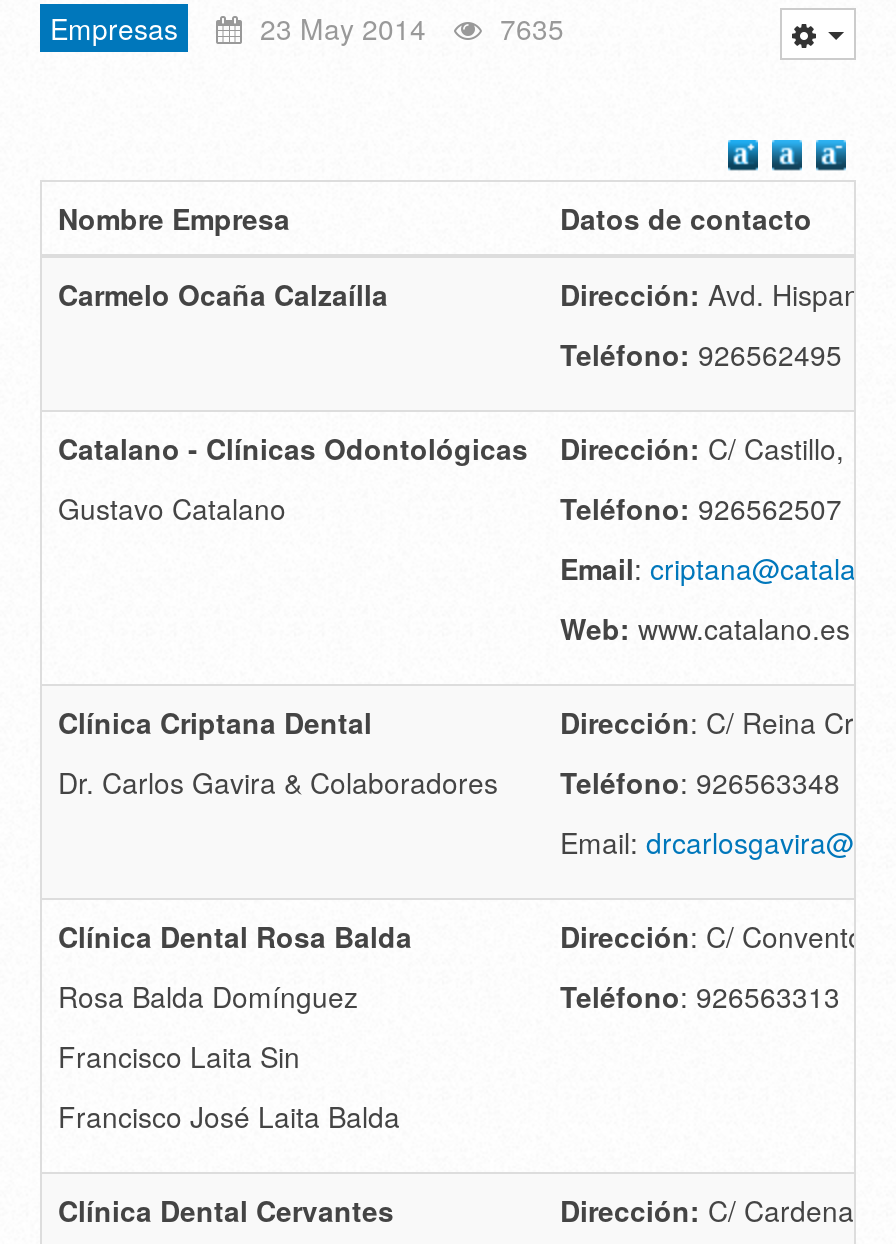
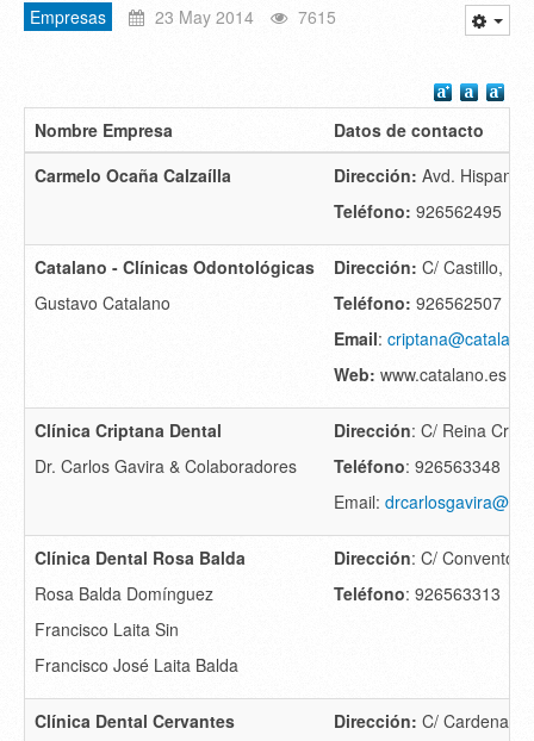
[50,8,564,48] Empresas 23 May 2014 7635 -> [30,5,336,29] Empresas 23 May 2014 7615

